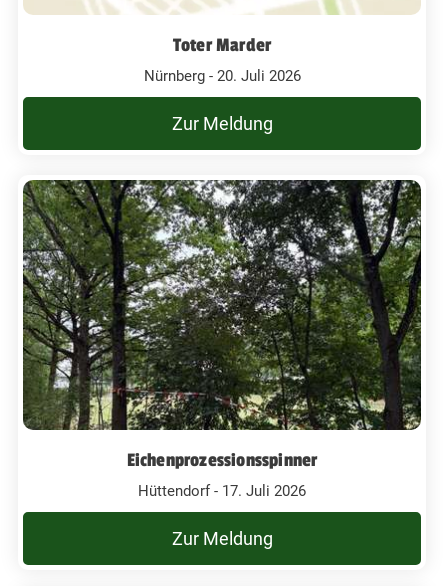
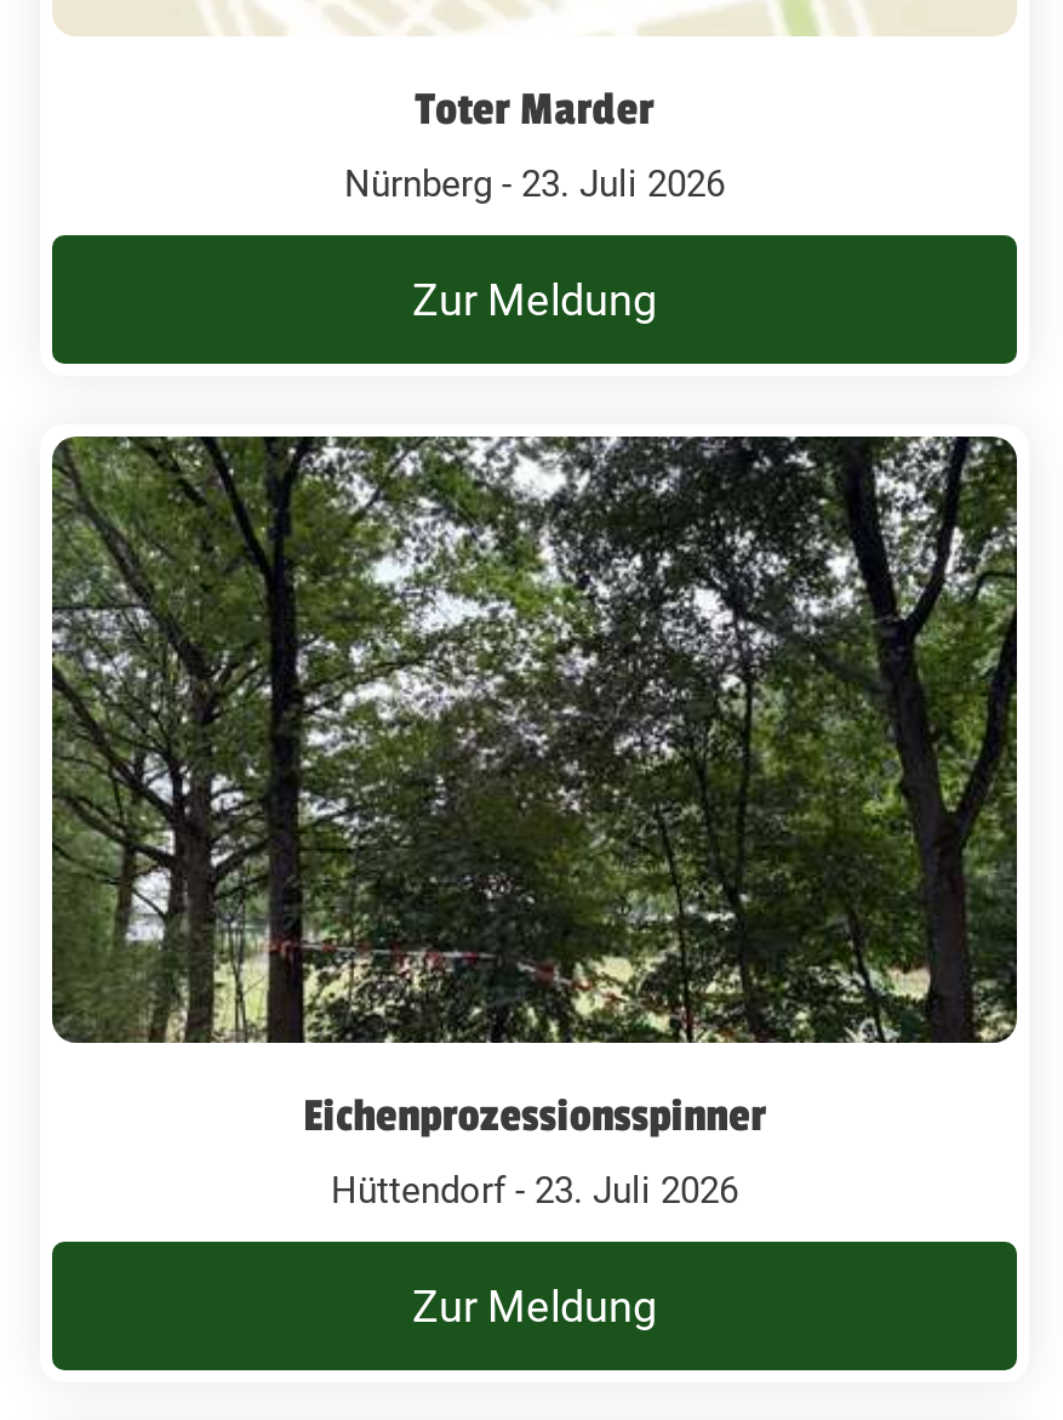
[143,66,300,84] Nürnberg - 20. Juli 2026 -> [344,161,725,205] Nürnberg - 23. Juli 2026
[138,481,306,499] Hüttendorf - 17. Juli 2026 -> [331,1168,738,1211] Hüttendorf - 23. Juli 2026

